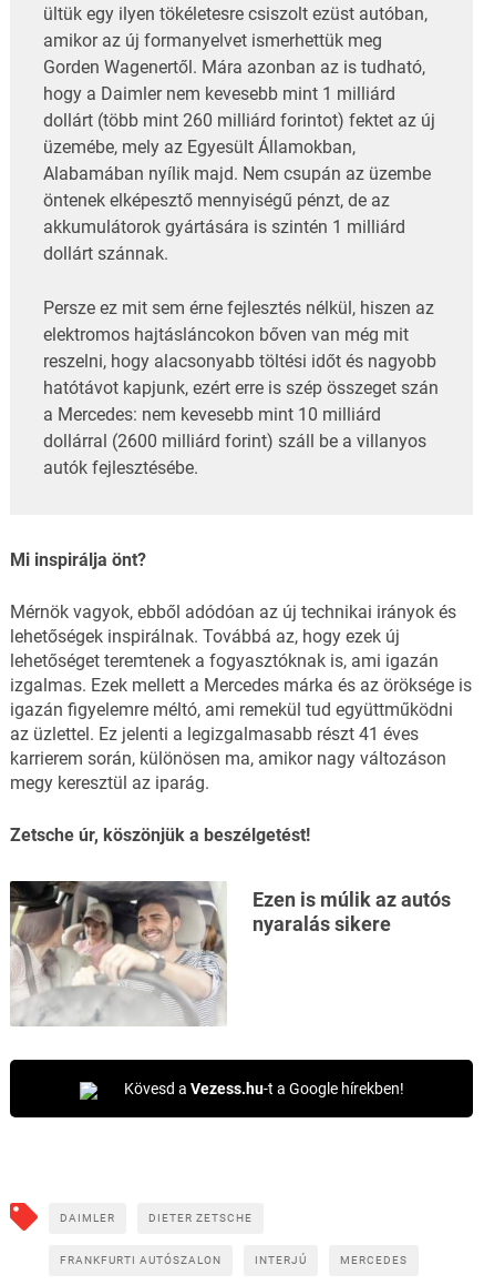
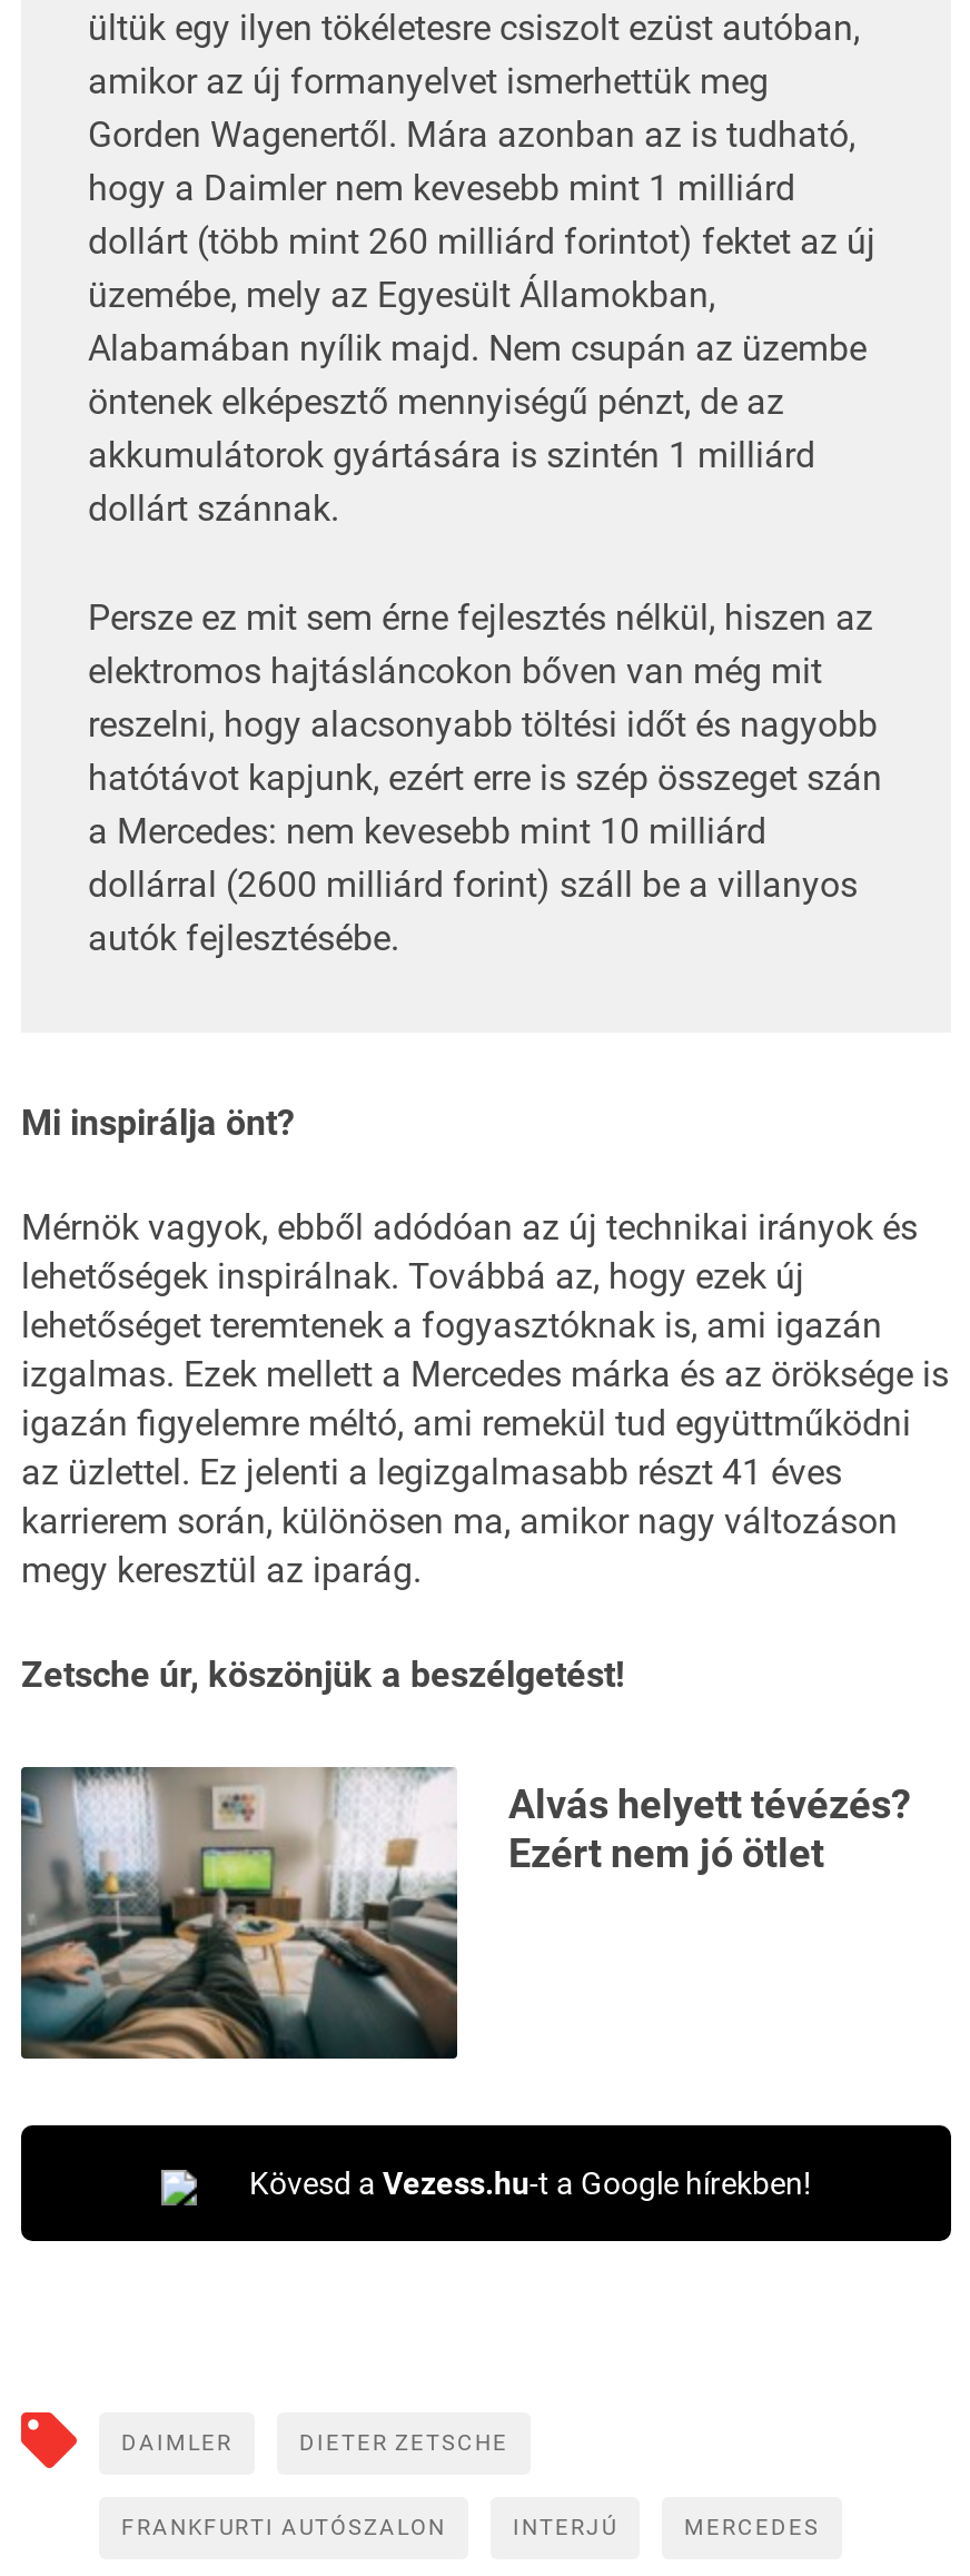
[10,881,451,1026] [image] | Ezen is múlik az autós | nyaralás sikere -> [19,1767,911,2061] [image] | Alvás helyett tévézés? | Ezért nem jó ötlet

